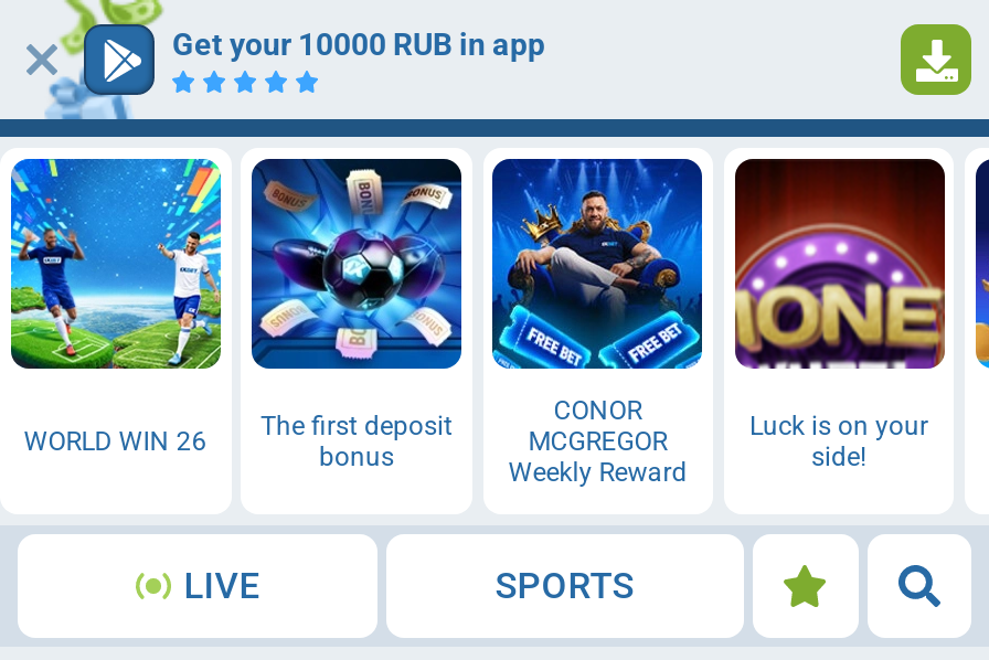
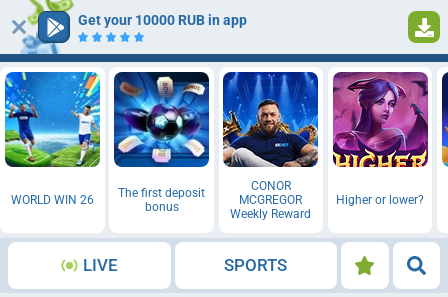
[490,159,704,371] [image] -> [222,72,319,168] [image]
[733,157,947,472] [image] | Luck is on your | side! -> [332,71,429,207] [image] | Higher or lower?

